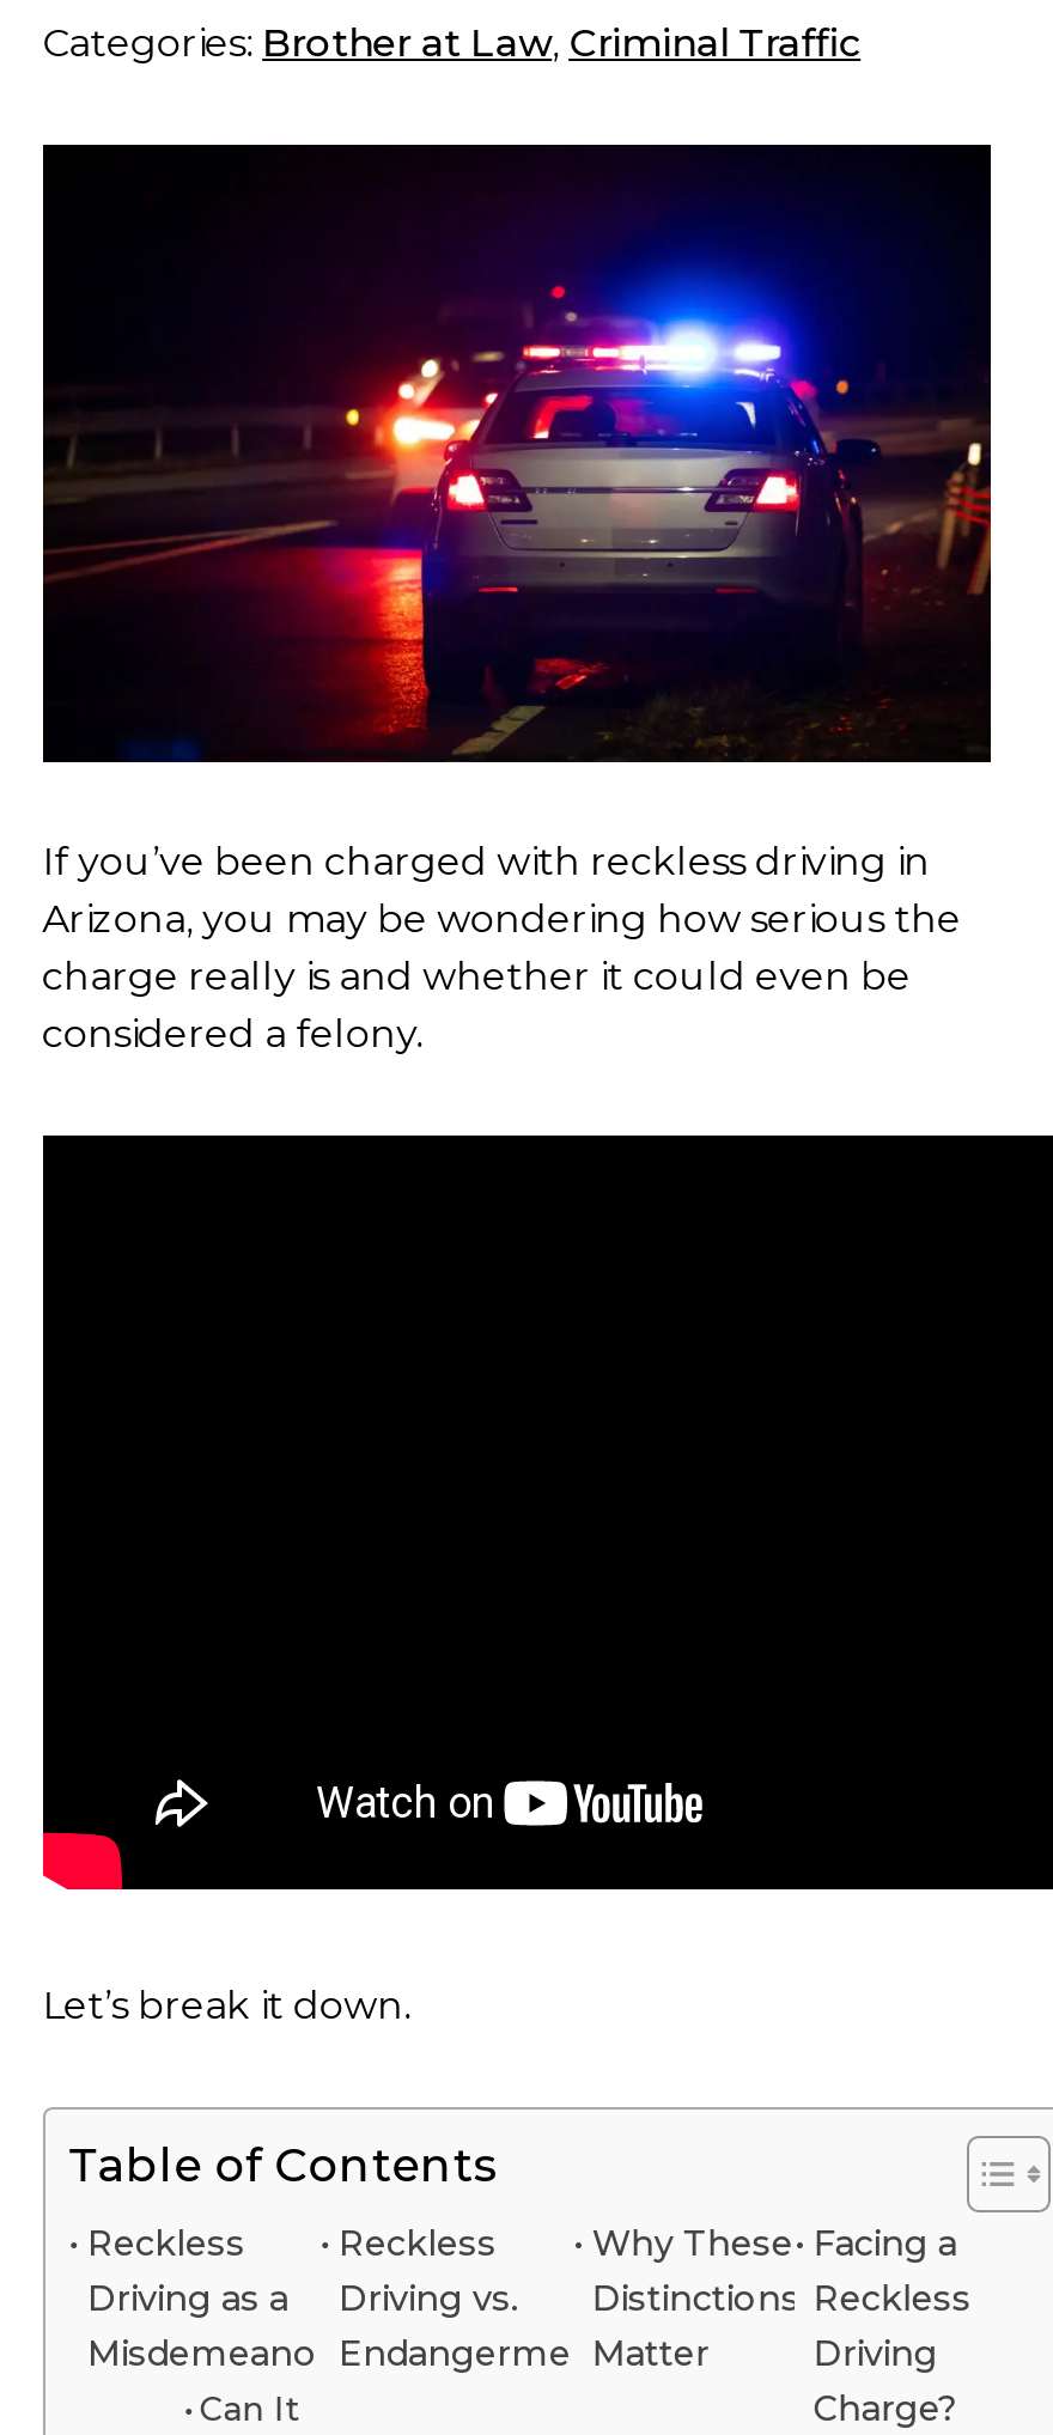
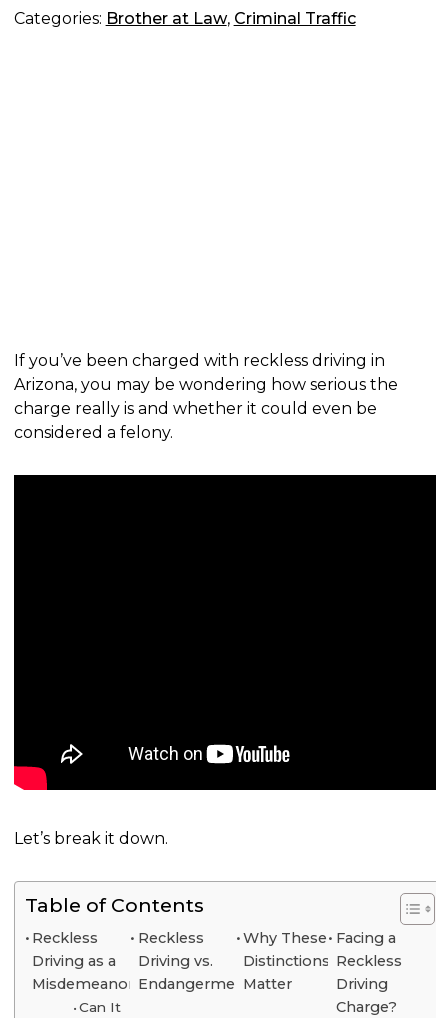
[41,142,993,765] [image] -> none

